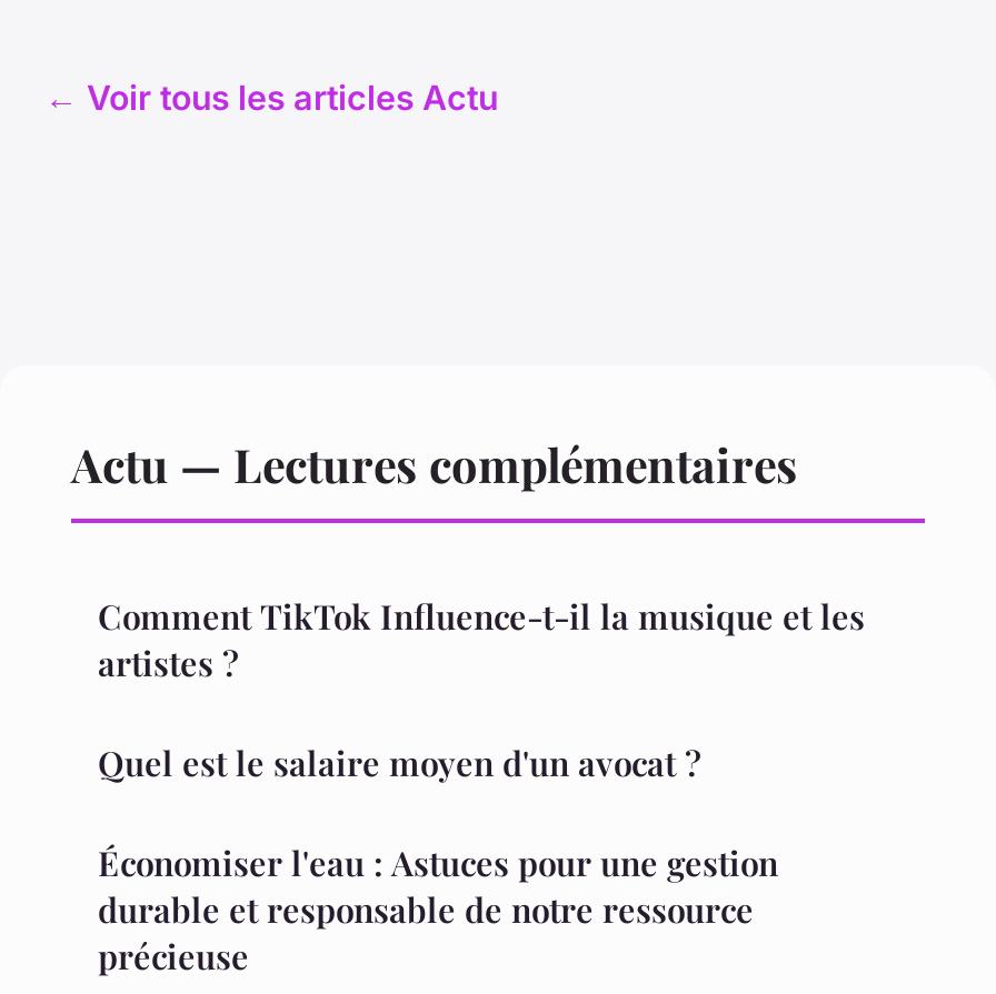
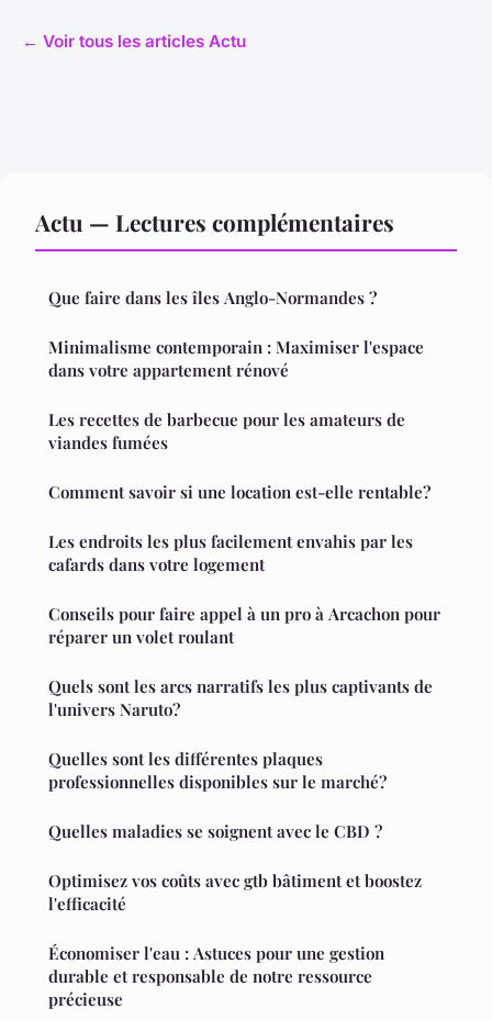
[98,595,865,786] Comment TikTok Influence-t-il la musique et les | artistes ? | Quel est le salaire moyen d'un avocat ? -> [48,287,440,915] Que faire dans les îles Anglo-Normandes ? | Minimalisme contemporain : Maximiser l'espace | dans votre appartement rénové | Les recettes de barbecue pour les amateurs de | viandes fumées | Comment savoir si une location est-elle rentable? | Les endroits les plus facilement envahis par les | cafards dans votre logement | Conseils pour faire appel à un pro à Arcachon pour | réparer un volet roulant | Quels sont les arcs narratifs les plus captivants de | l'univers Naruto? | Quelles sont les différentes plaques | professionnelles disponibles sur le marché? | Quelles maladies se soignent avec le CBD ? | Optimisez vos coûts avec gtb bâtiment et boostez | l'efficacité

